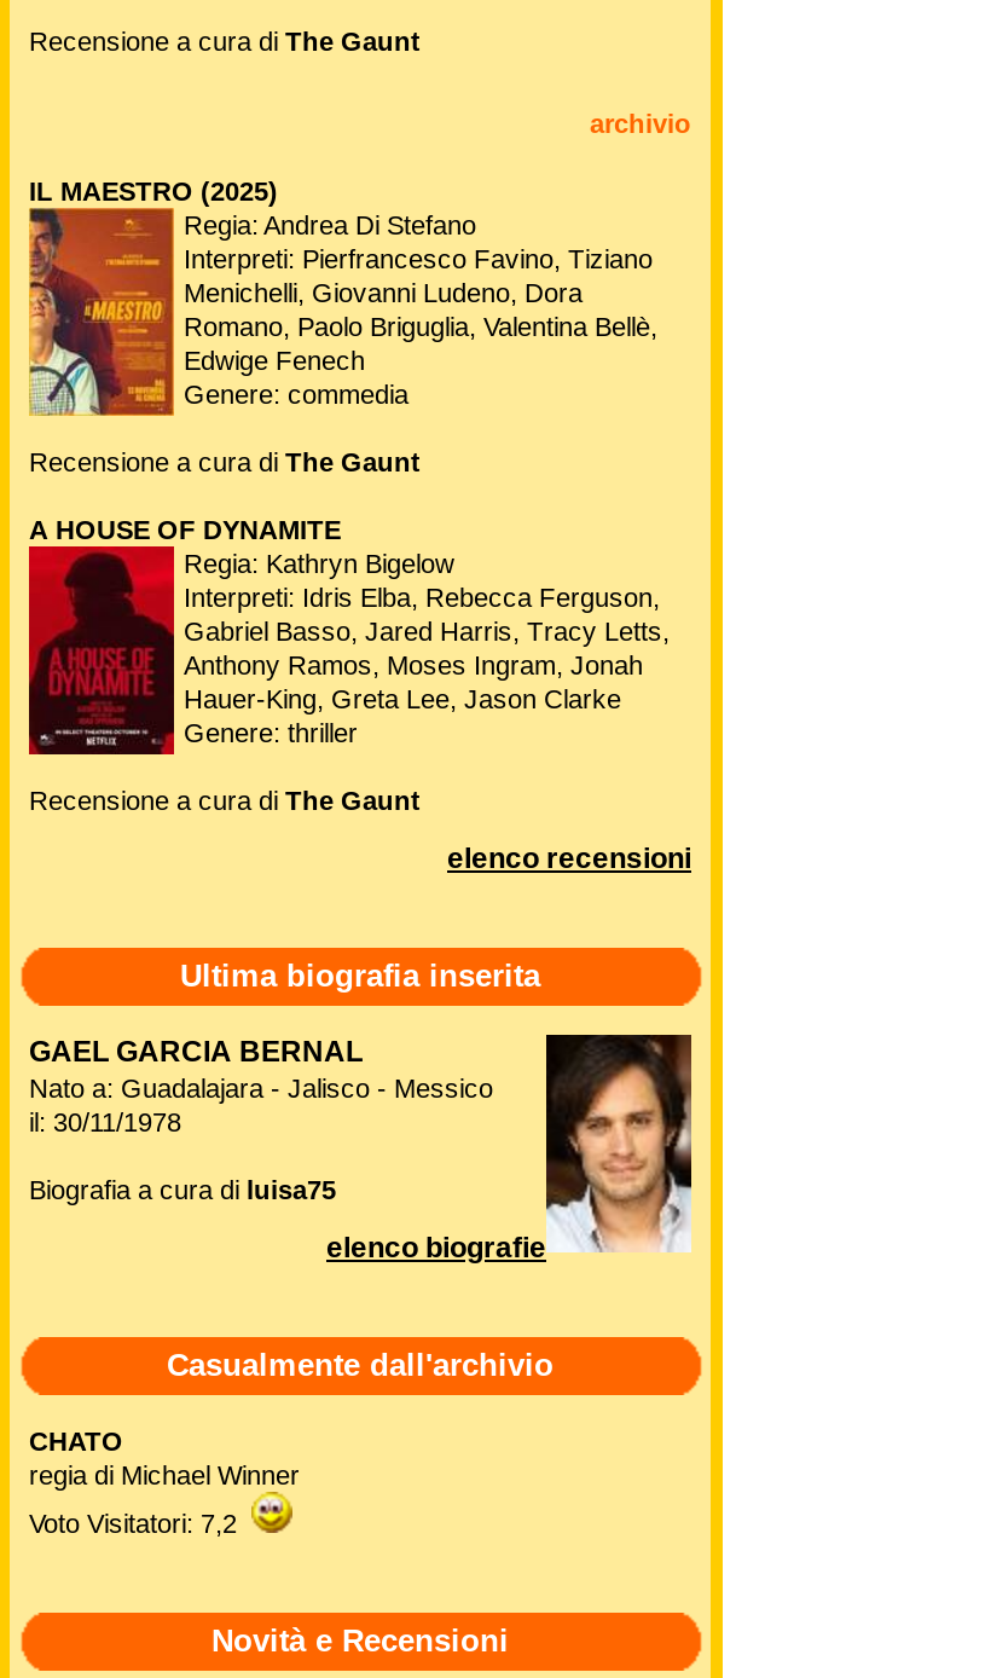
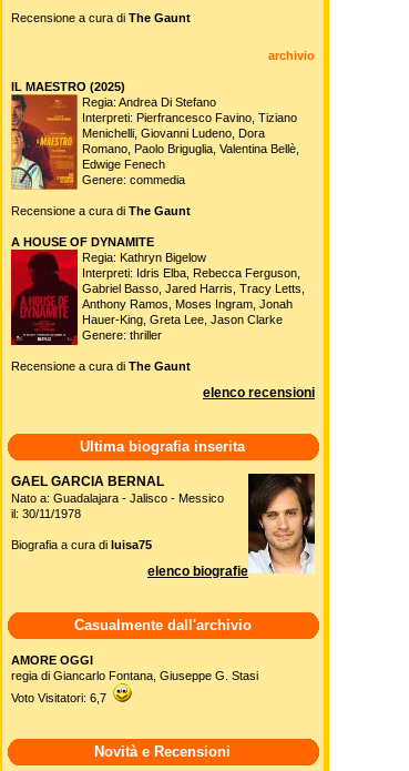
[29,1427,300,1489] CHATO | regia di Michael Winner -> [11,653,258,682] AMORE OGGI | regia di Giancarlo Fontana, Giuseppe G. Stasi
[29,1509,251,1538] Voto Visitatori: 7,2 -> [11,691,113,704] Voto Visitatori: 6,7

